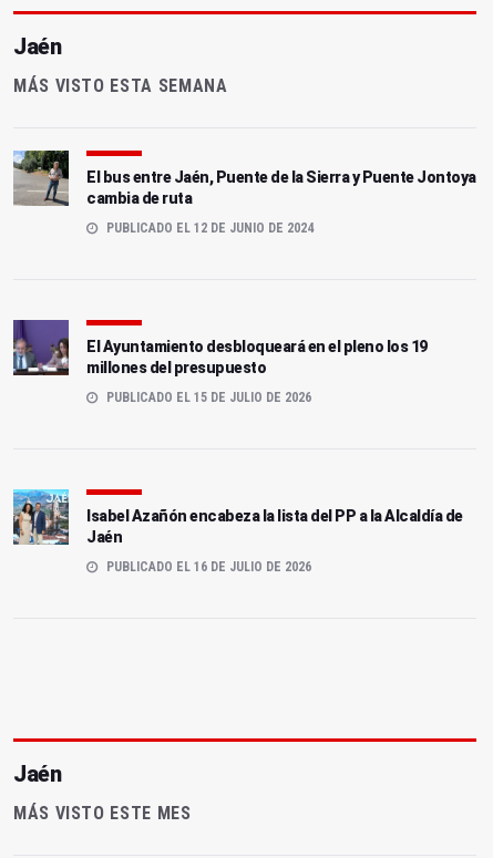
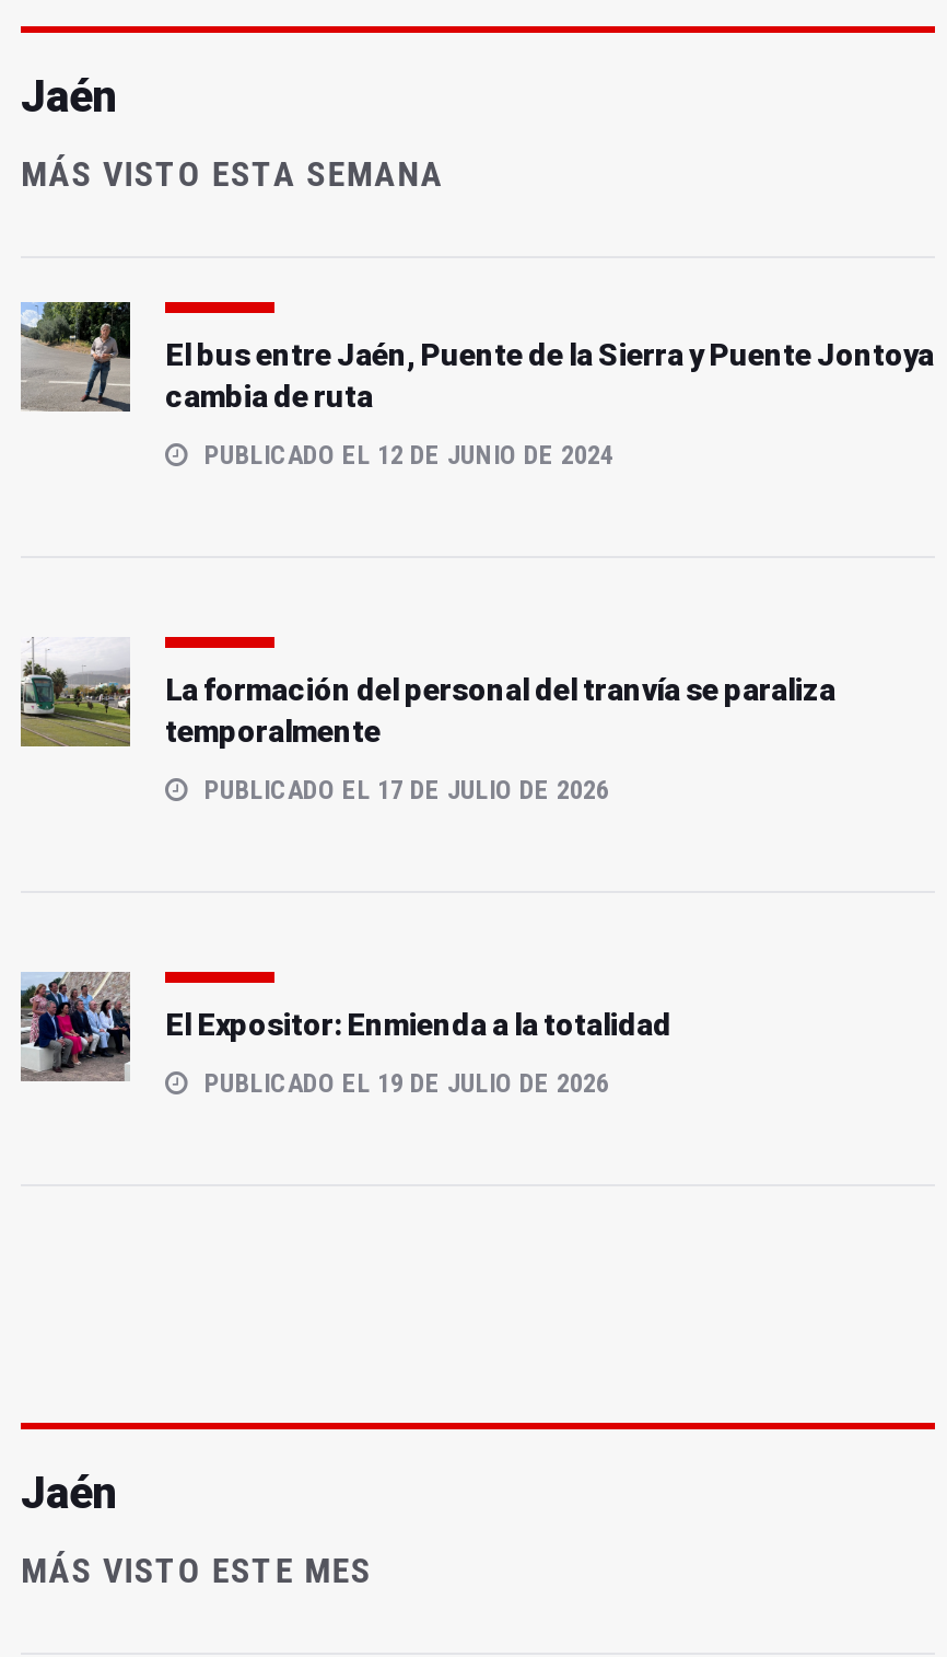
[12,319,427,377] [image] | El Ayuntamiento desbloqueará en el pleno los 19 | millones del presupuesto -> [19,637,835,749] [image] | La formación del personal del tranvía se paraliza | temporalmente
[103,390,311,405] PUBLICADO EL 15 DE JULIO DE 2026 -> [198,775,609,806] PUBLICADO EL 17 DE JULIO DE 2026
[12,488,463,546] [image] | Isabel Azañón encabeza la lista del PP a la Alcaldía de | Jaén -> [21,970,671,1084] [image] | El Expositor: Enmienda a la totalidad
[103,559,311,575] PUBLICADO EL 16 DE JULIO DE 2026 -> [198,1069,609,1099] PUBLICADO EL 19 DE JULIO DE 2026

